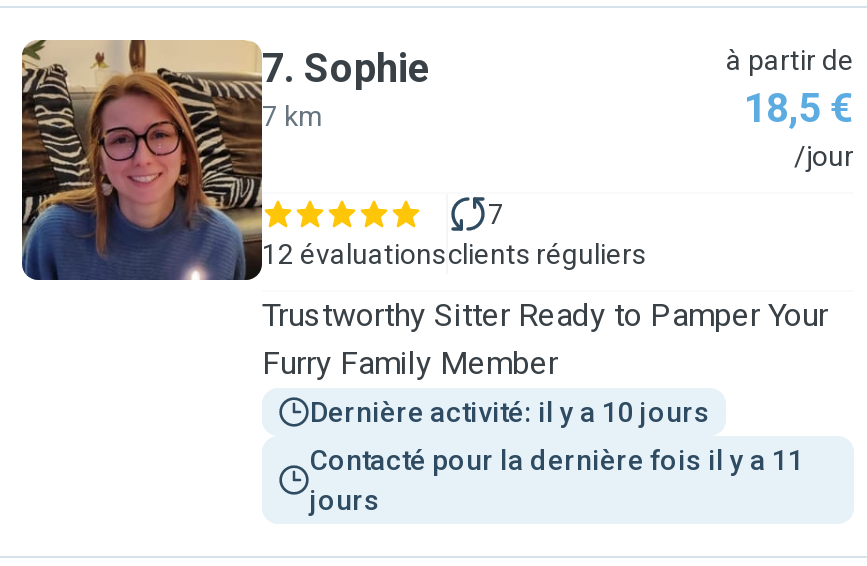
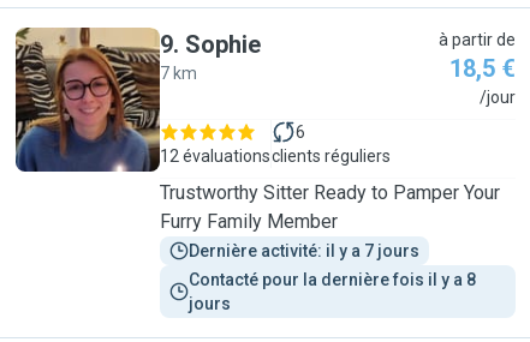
[262,44,430,92] 7. Sophie -> [160,30,261,59] 9. Sophie
[488,198,504,230] 7 -> [296,122,305,142] 6
[310,396,710,428] Dernière activité: il y a 10 jours -> [189,241,419,260] Dernière activité: il y a 7 jours
[310,444,810,476] Contacté pour la dernière fois il y a 11 -> [189,270,480,289] Contacté pour la dernière fois il y a 8

